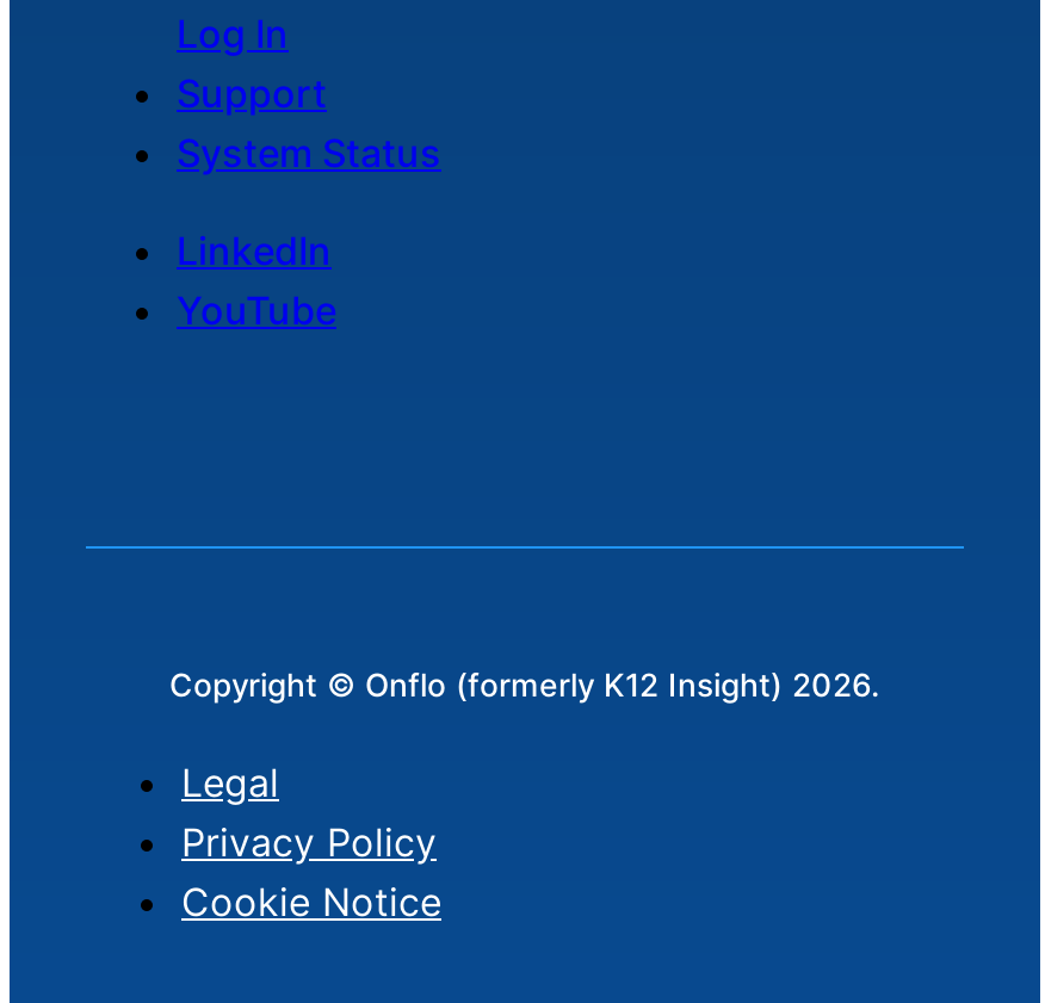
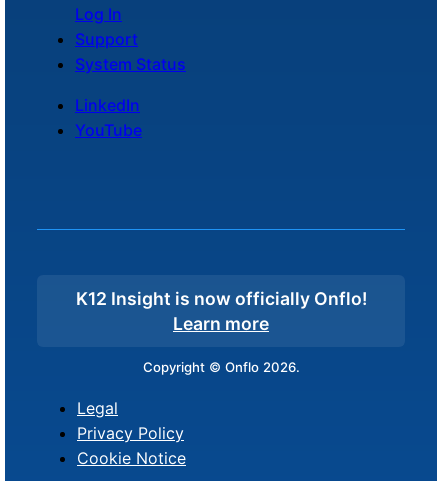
[169,666,880,704] Copyright © Onflo (formerly K12 Insight) 2026. -> [75,288,366,375] K12 Insight is now officially Onflo! | Learn more | Copyright © Onflo 2026.

